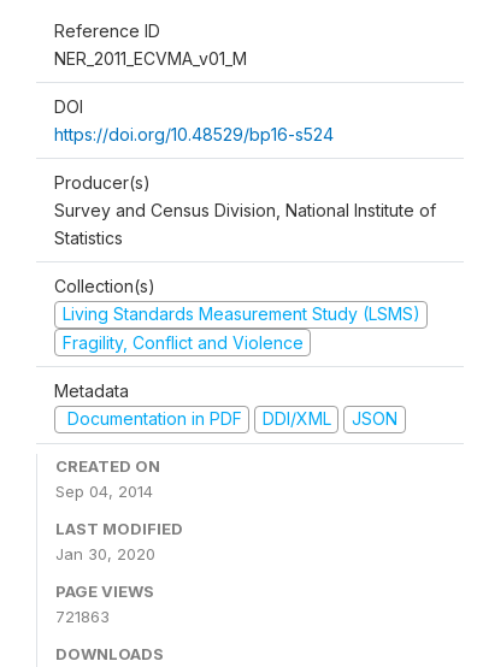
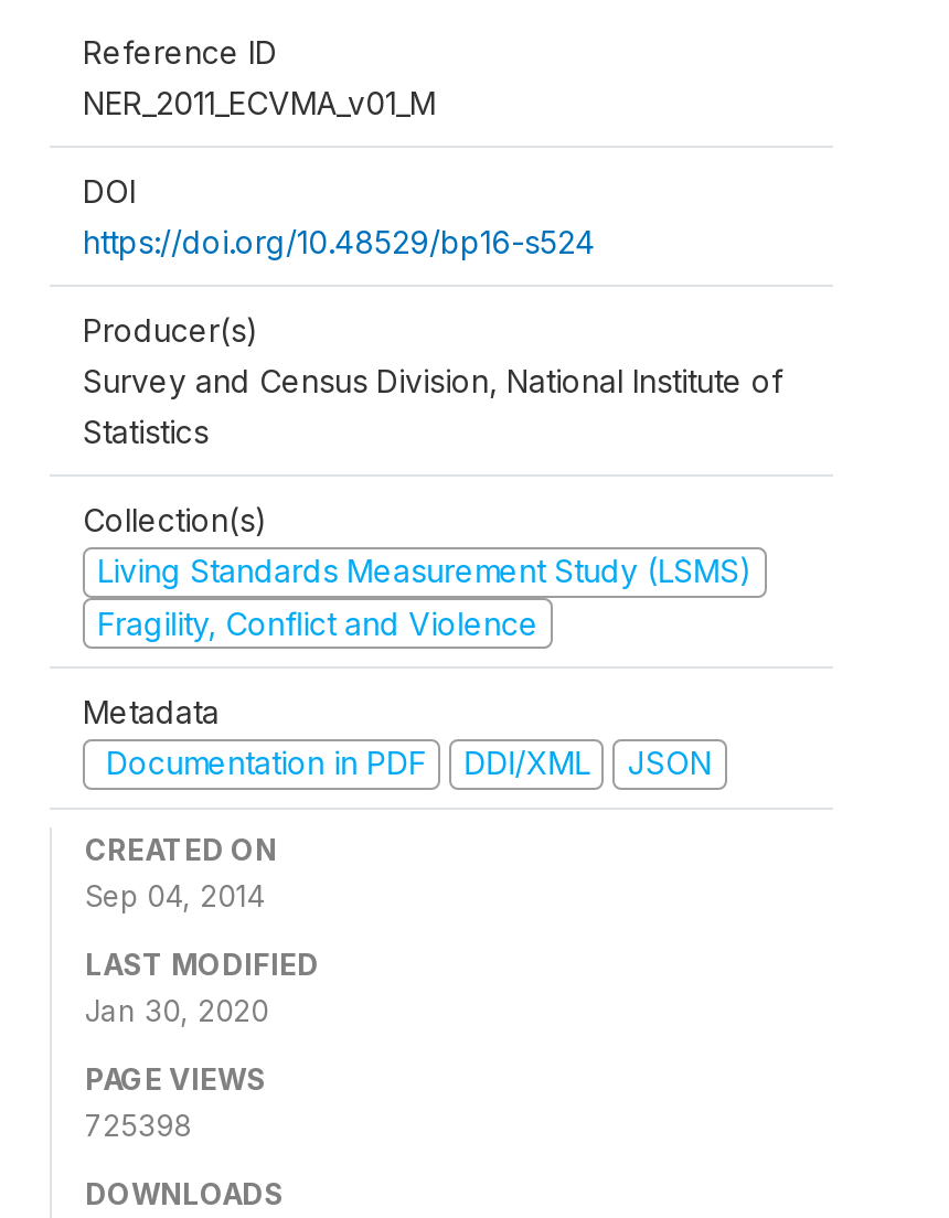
[55,606,110,625] 721863 -> [85,1107,191,1142] 725398

